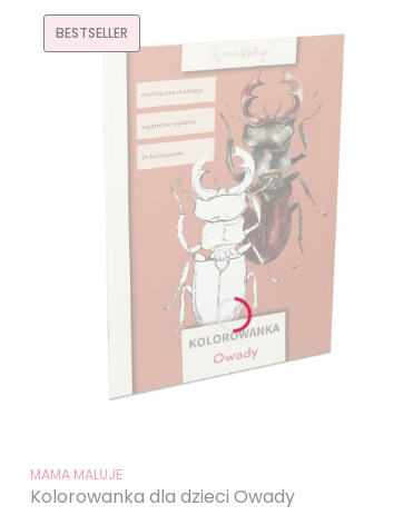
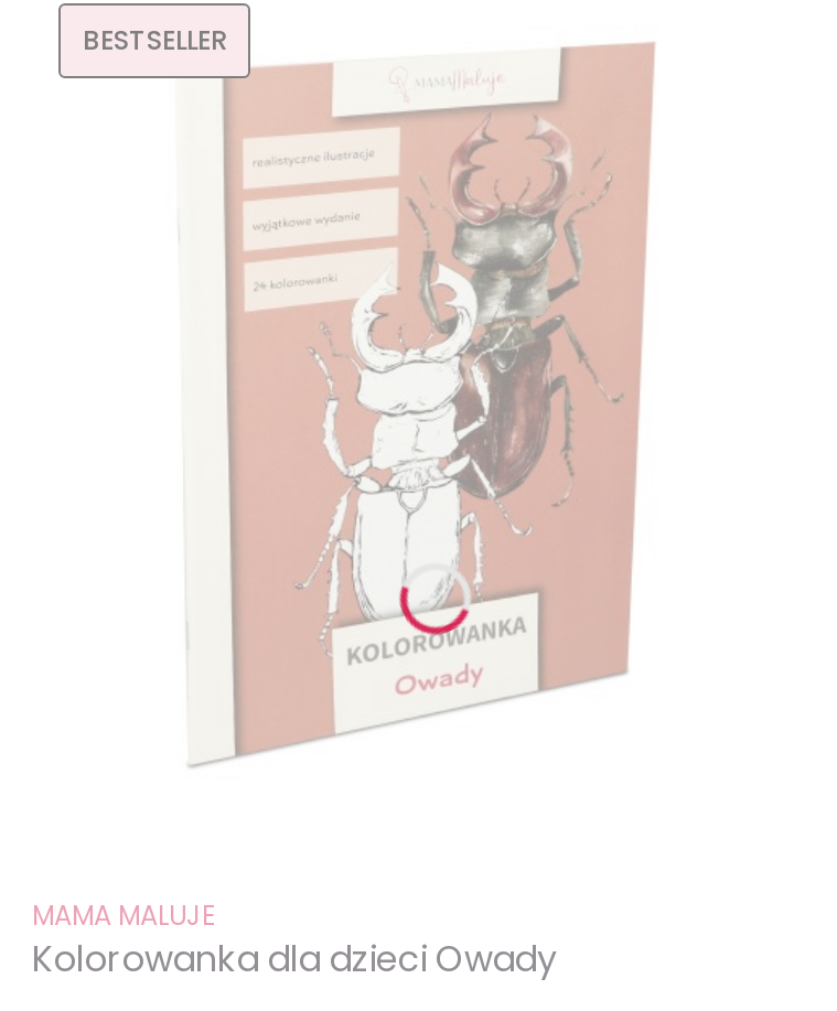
[215,296,254,334] [image] -> [396,563,473,636] [image]

